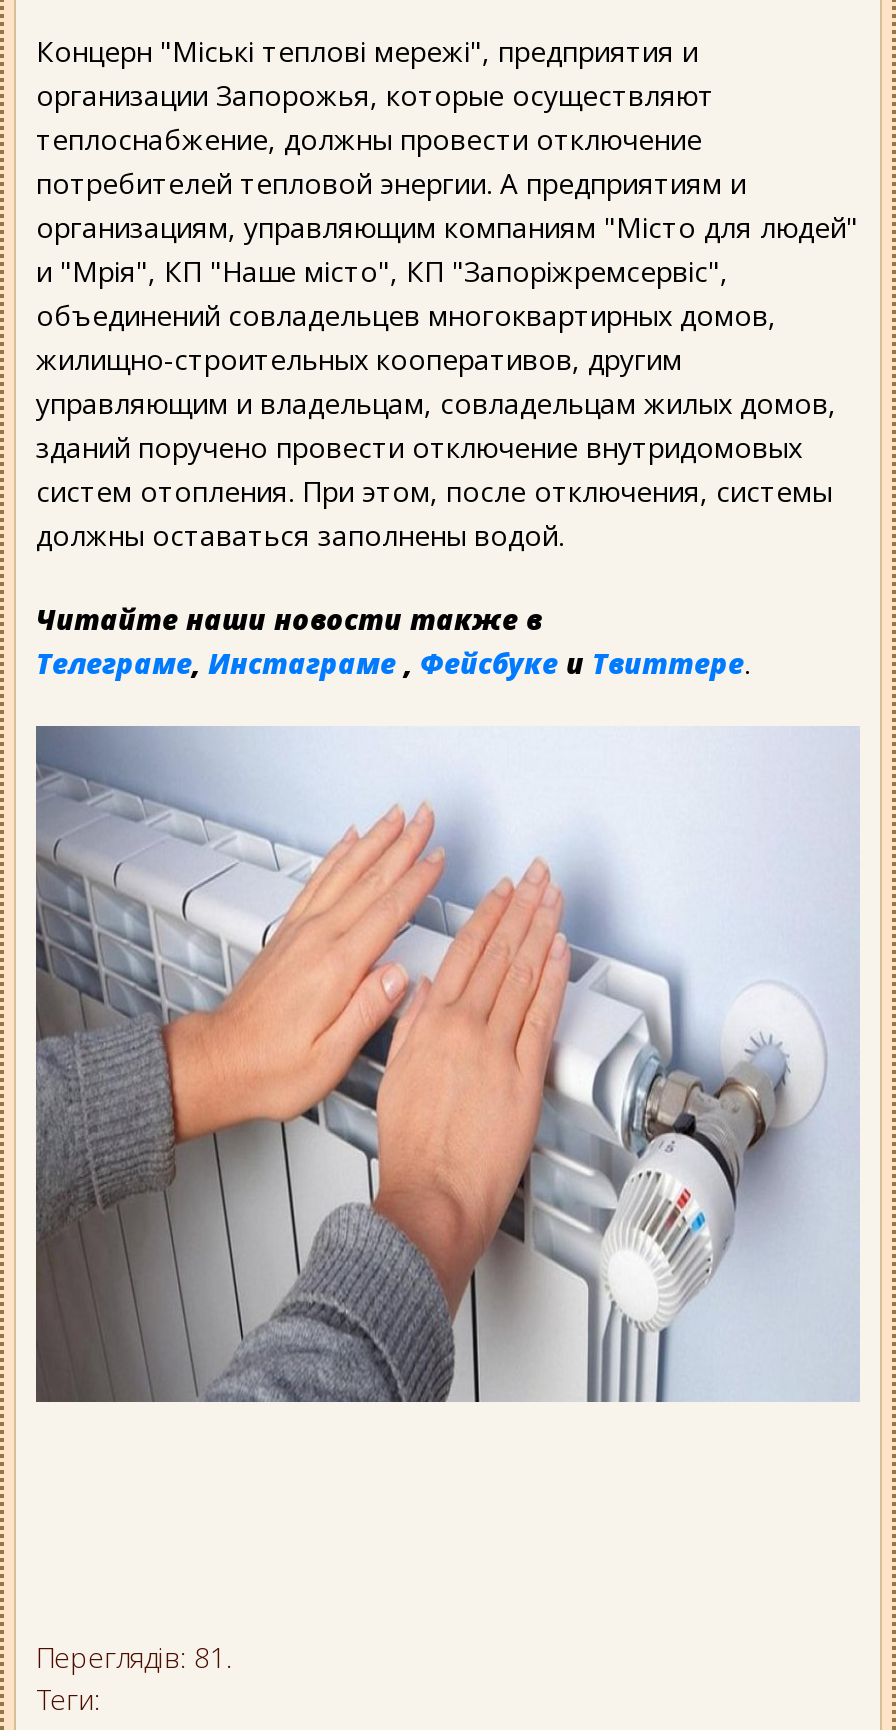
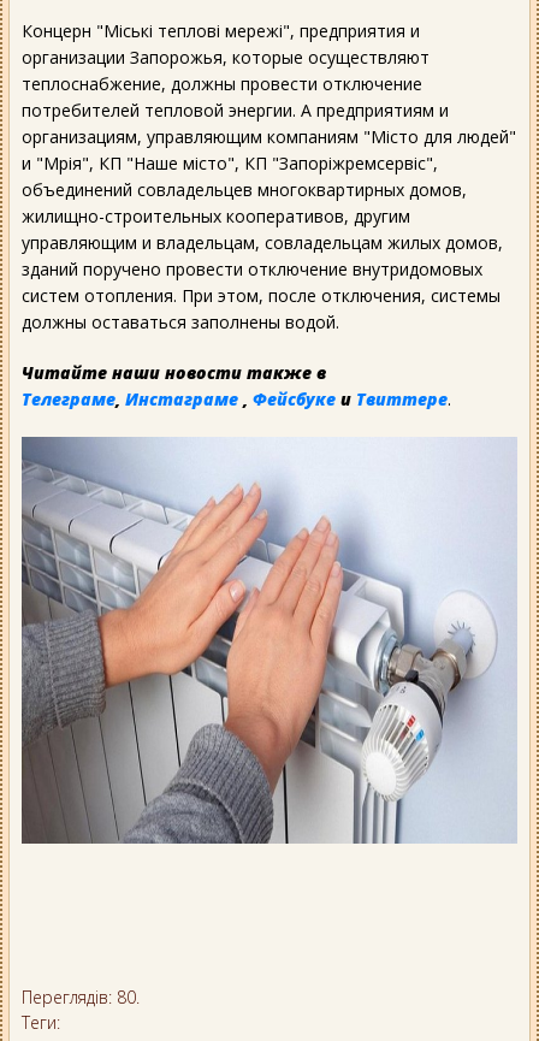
[36,1637,232,1675] Переглядів: 81. -> [22,985,140,1008] Переглядів: 80.

